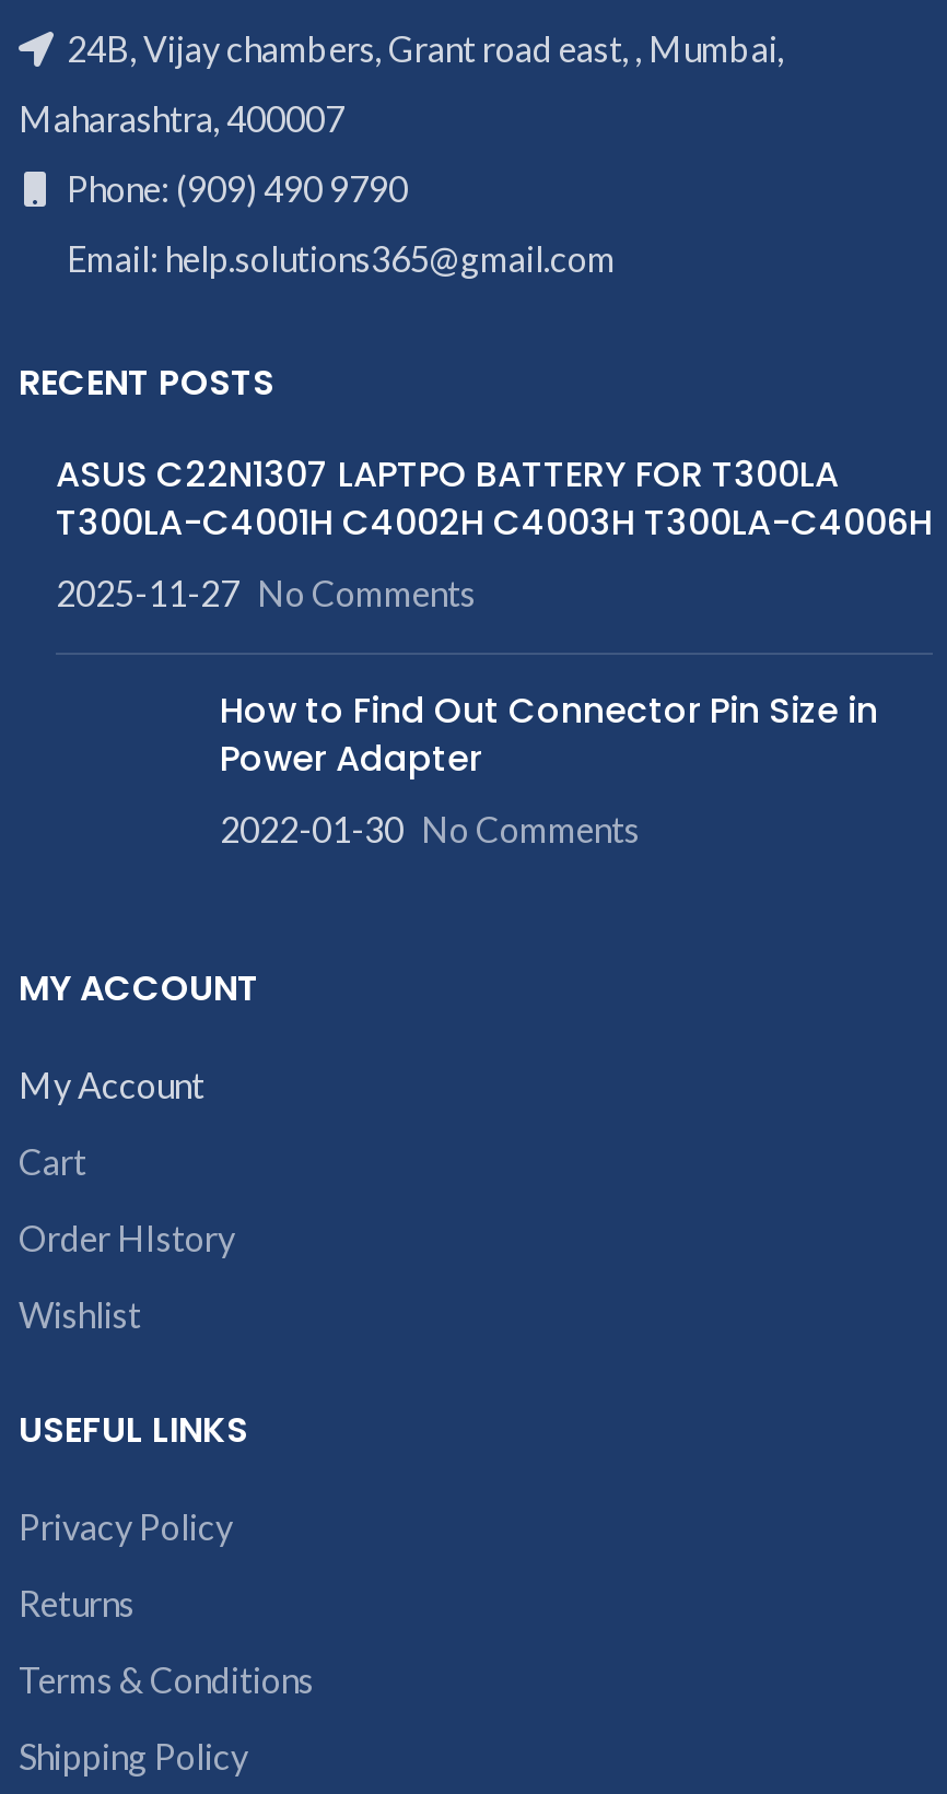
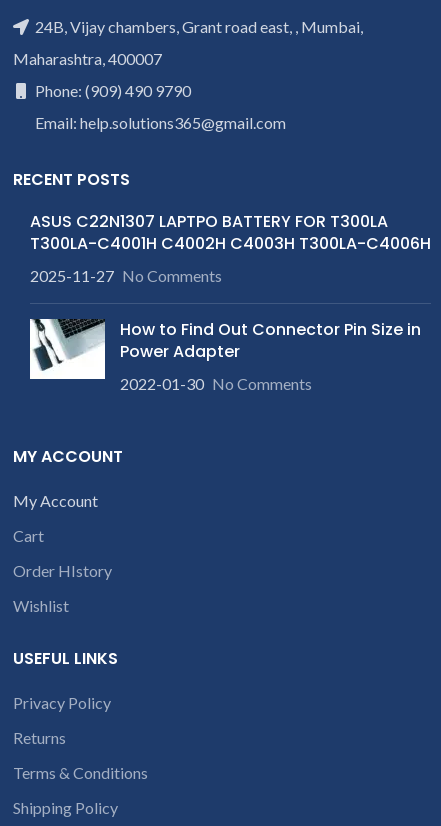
none -> [29,318,91,380] [image]

